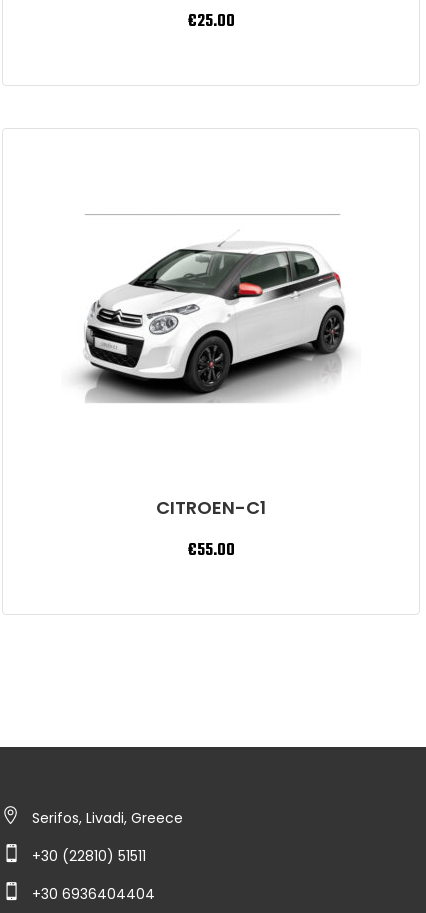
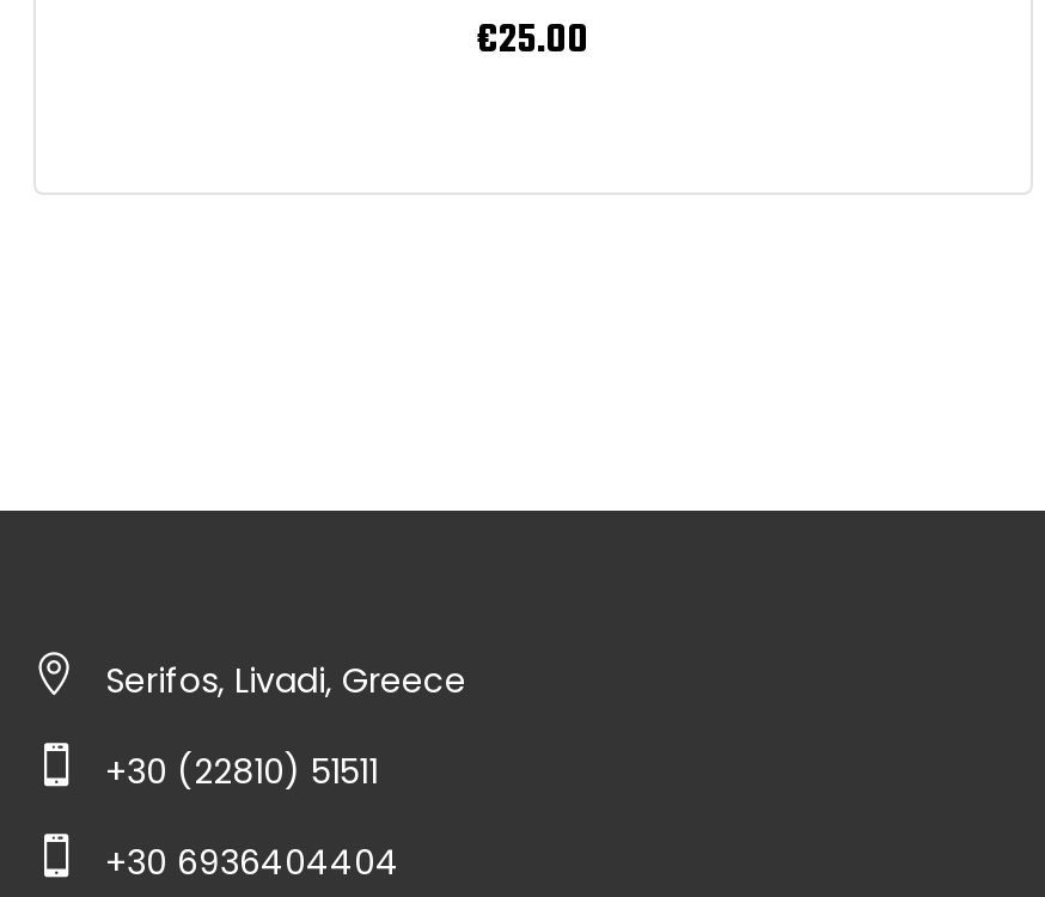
[78,241,349,404] [image] -> none
[156,495,266,564] CITROEN-C1 | €55.00 -> none

